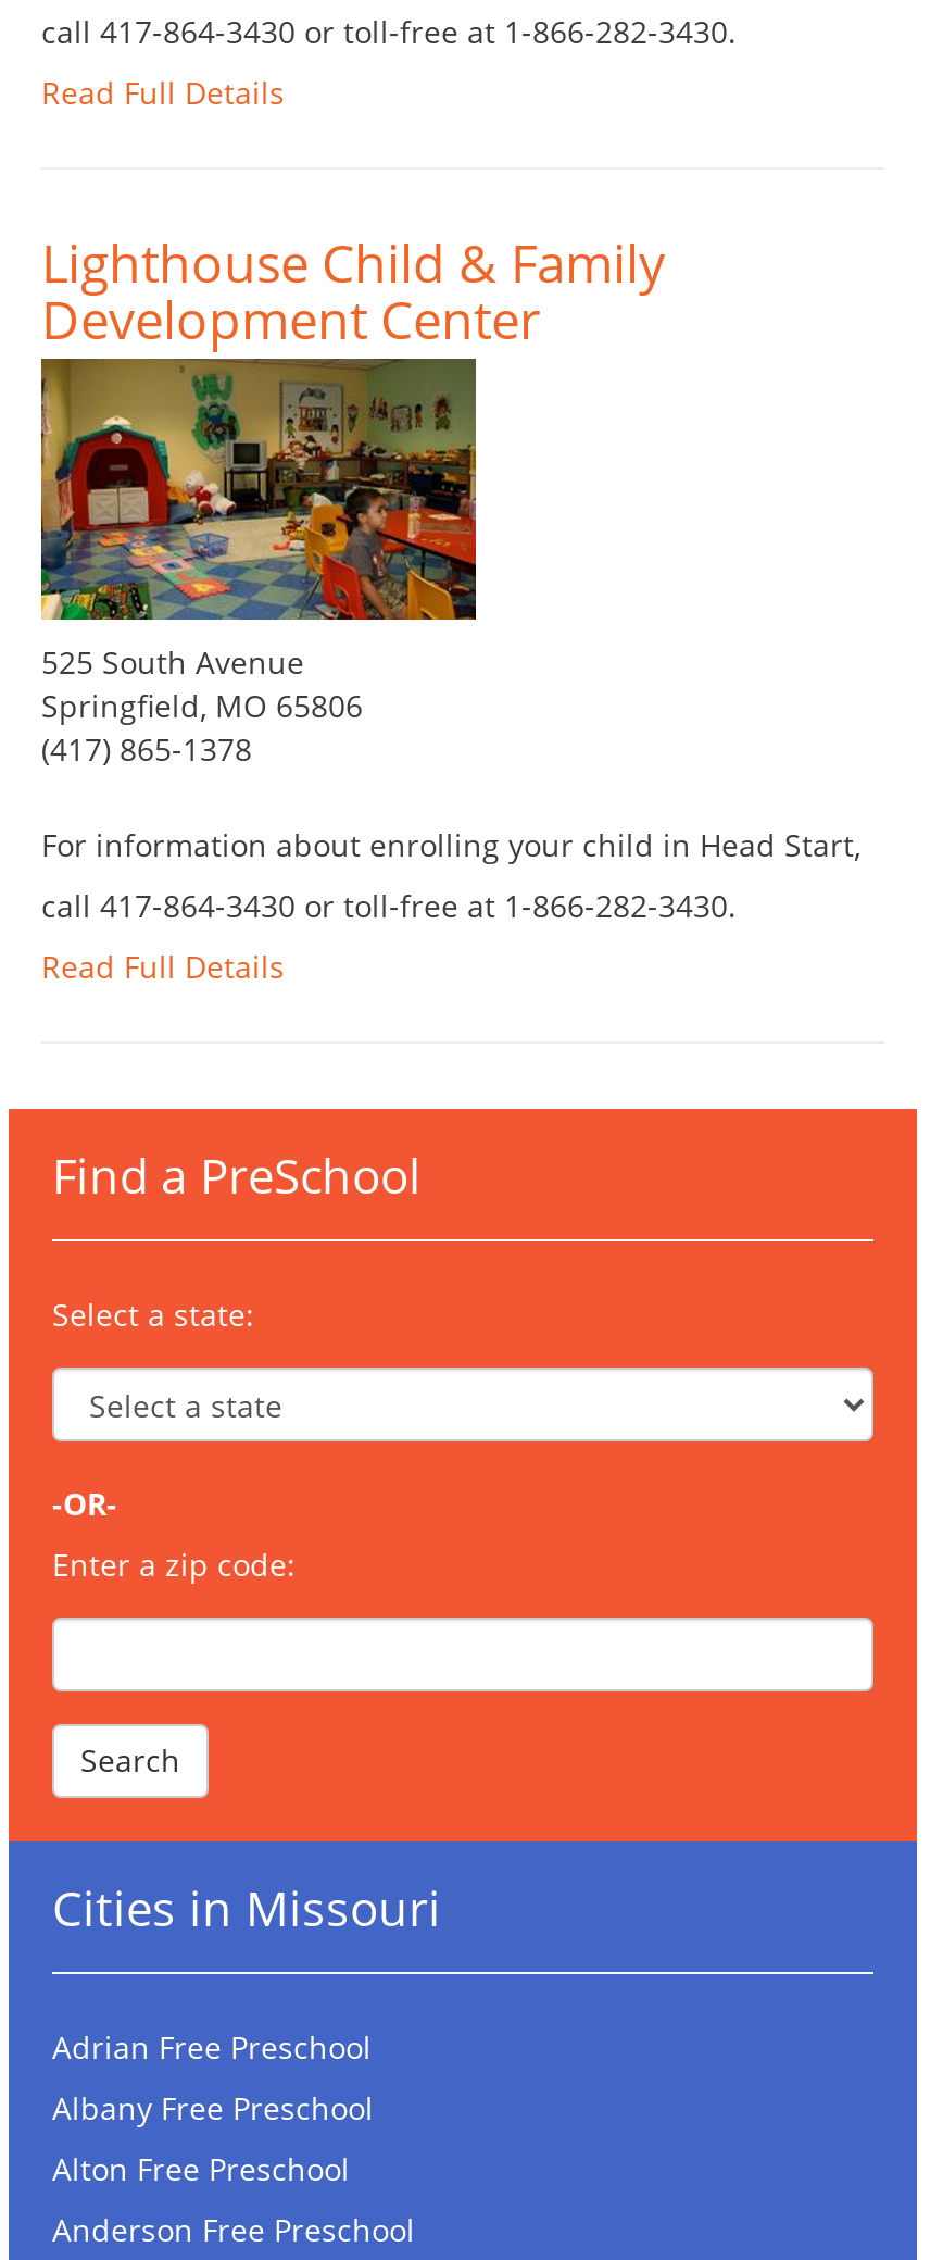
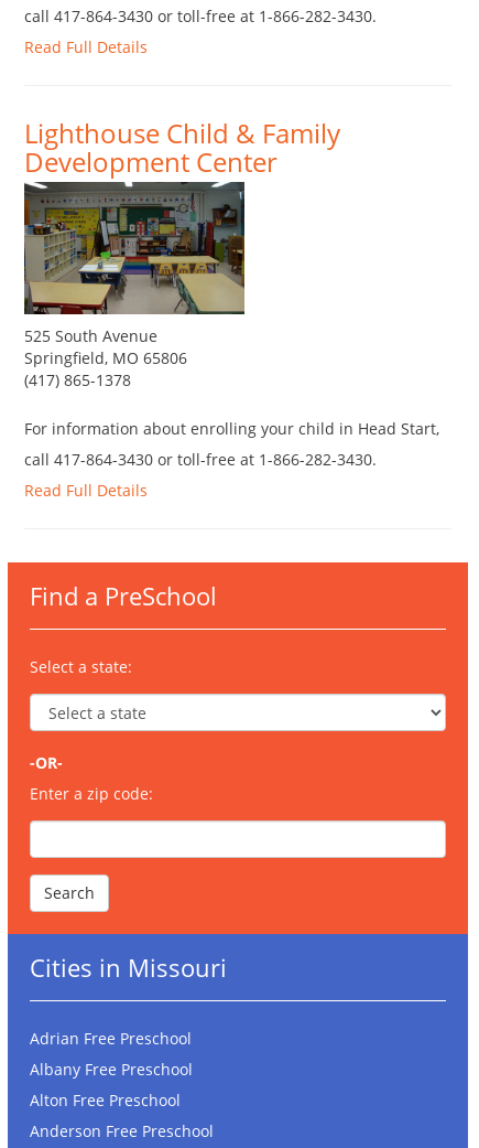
[39,361,478,622] [image] -> [23,183,246,315] [image]

